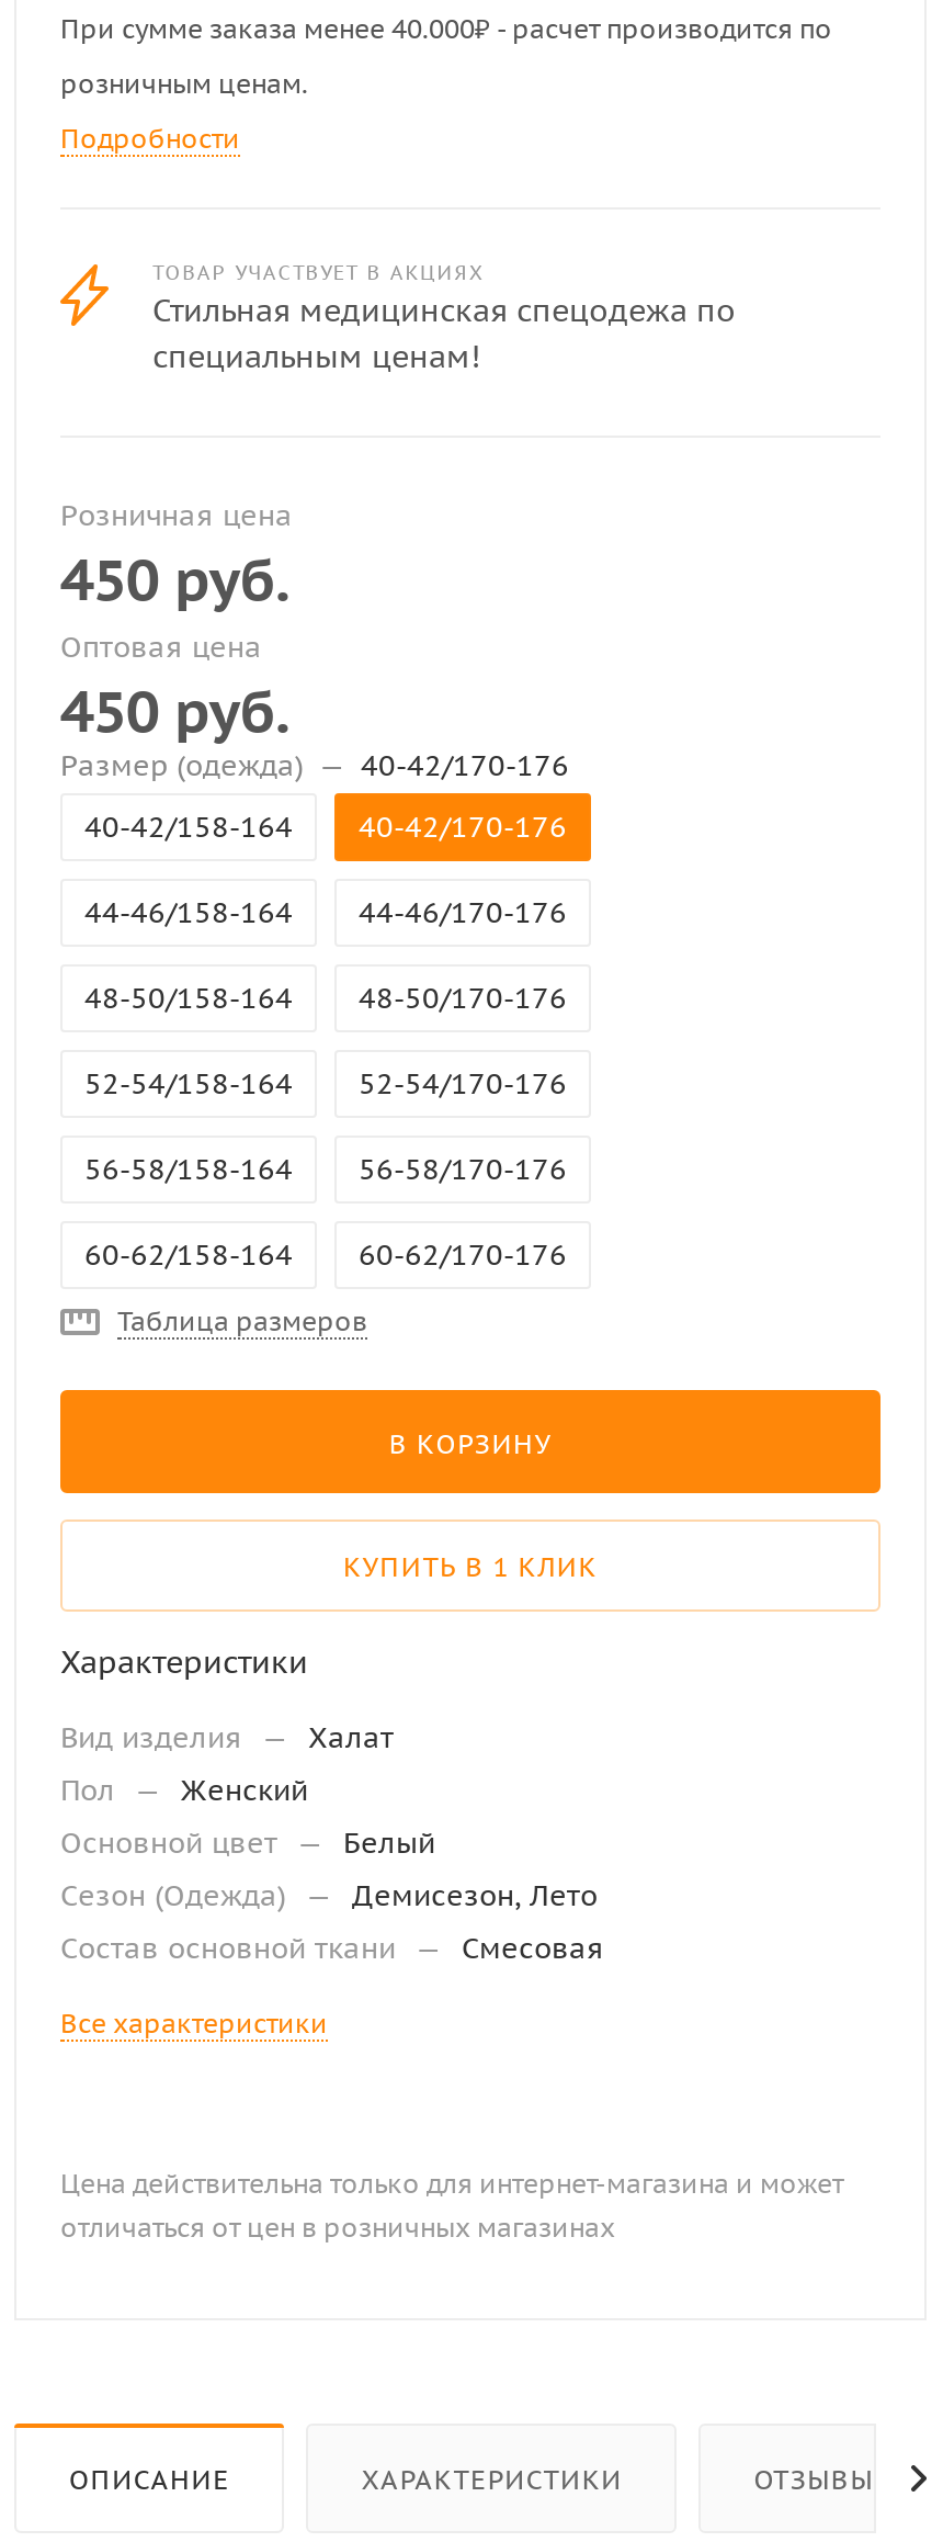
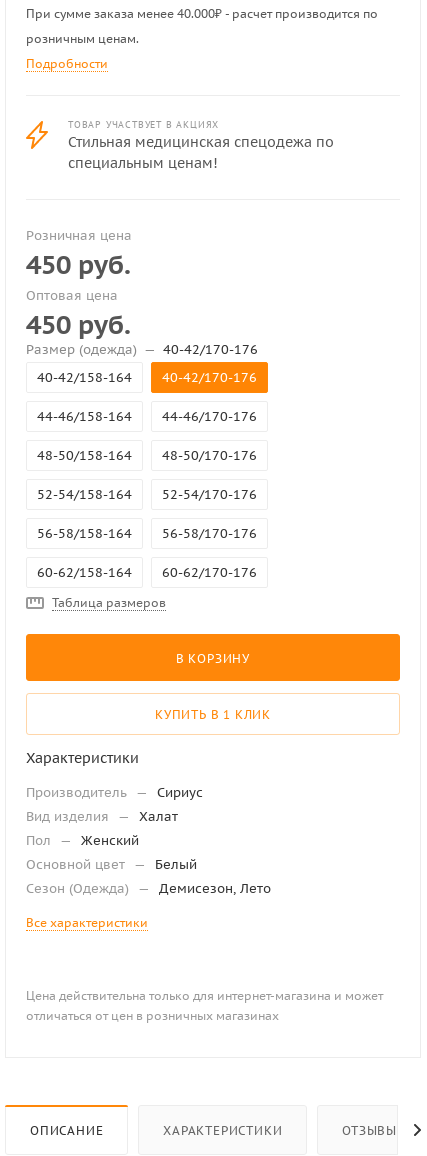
none -> [26,784,203,801] Производитель — Сириус
moved [60,1719,598,1914] -> [26,808,271,897]: Вид изделия — Халат | Пол — Женский | Основной цвет — Белый | Сезон (Одежда) — Демисезон, Лето
[60,1930,604,1967] Состав основной ткани — Смесовая -> none

